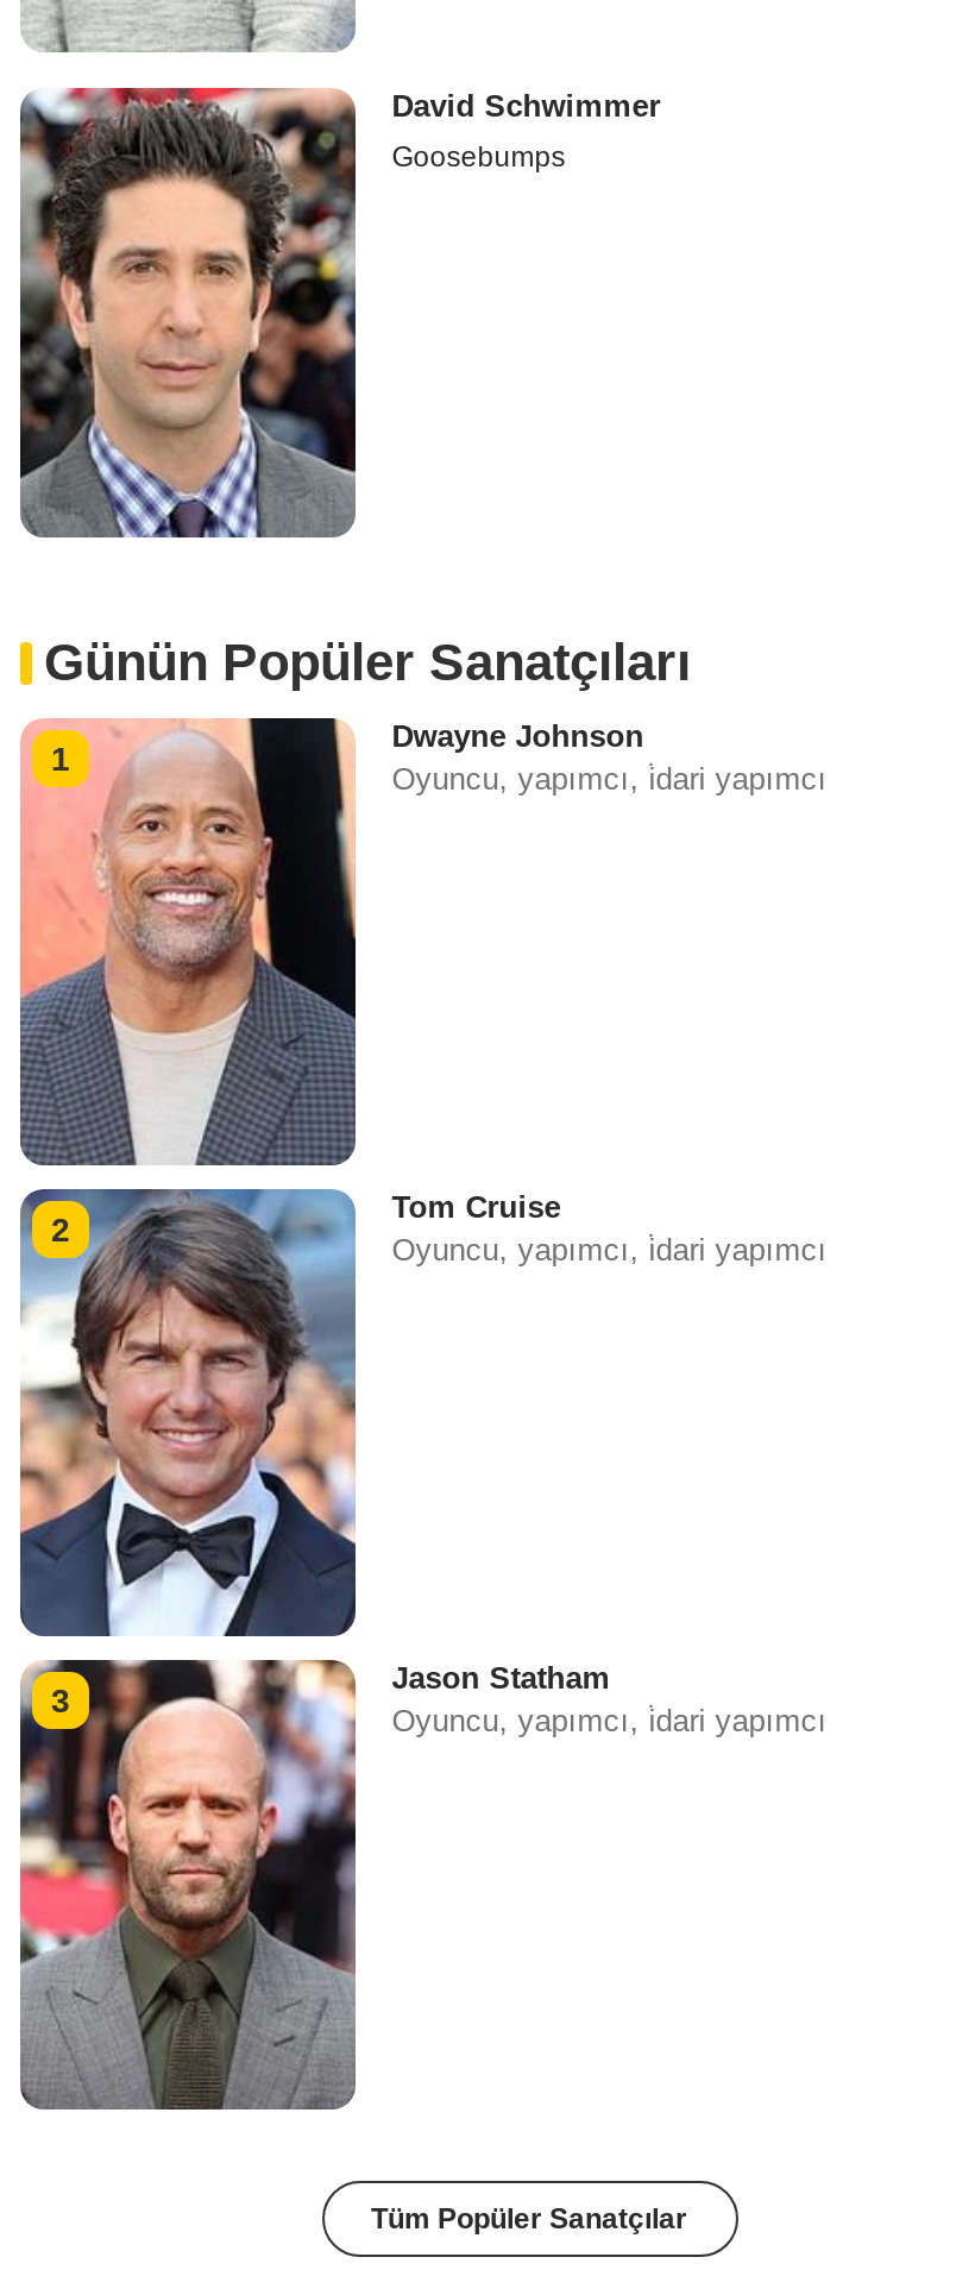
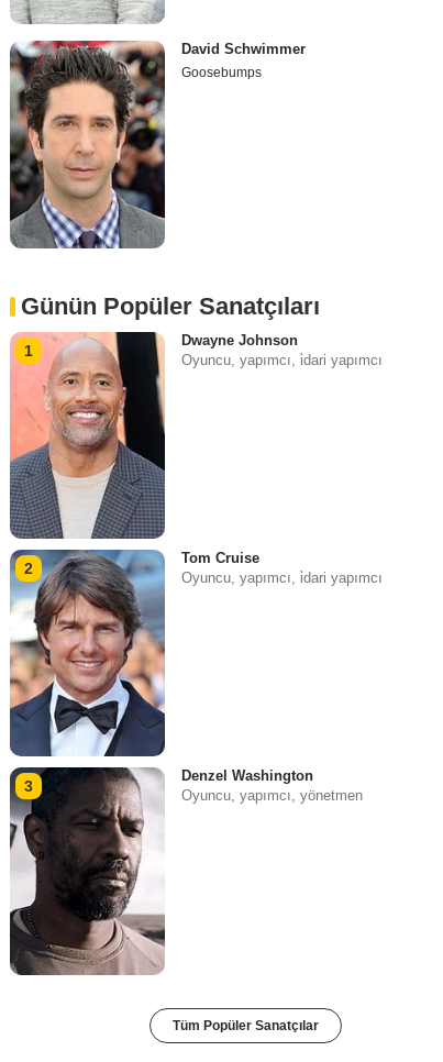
[18,1658,827,2109] [image] | Jason Statham | Oyuncu, yapımcı, i̇dari yapımcı -> [10,766,363,975] [image] | Denzel Washington | Oyuncu, yapımcı, yönetmen

